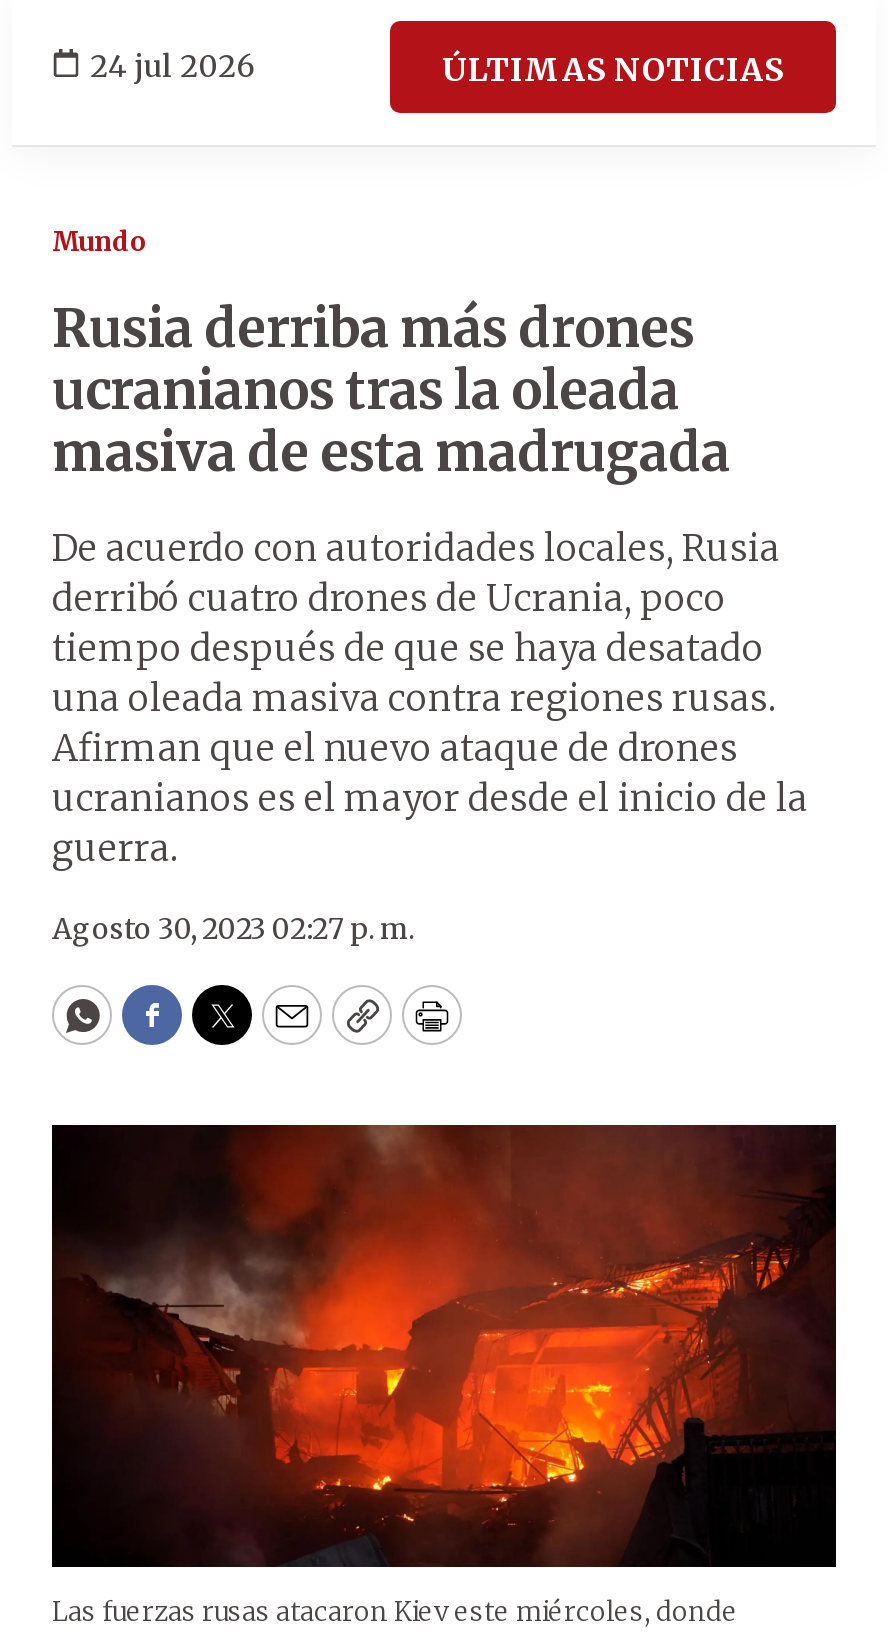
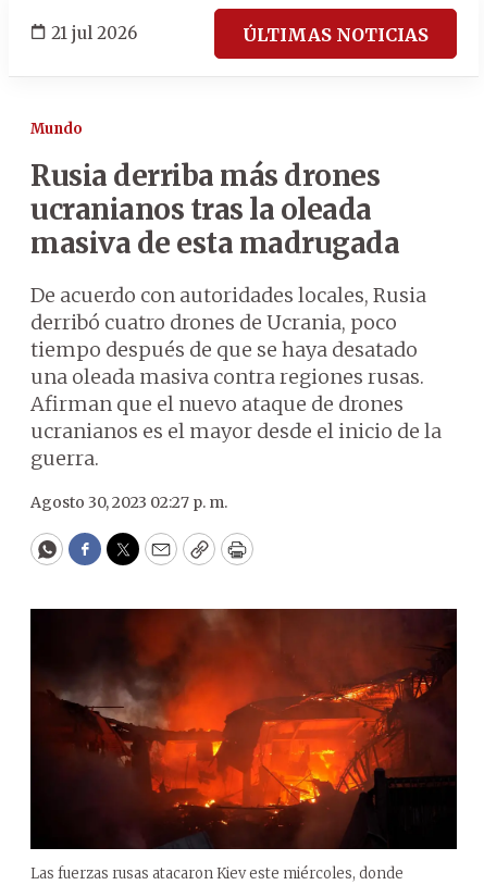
[90,46,254,84] 24 jul 2026 -> [51,22,137,43] 21 jul 2026

